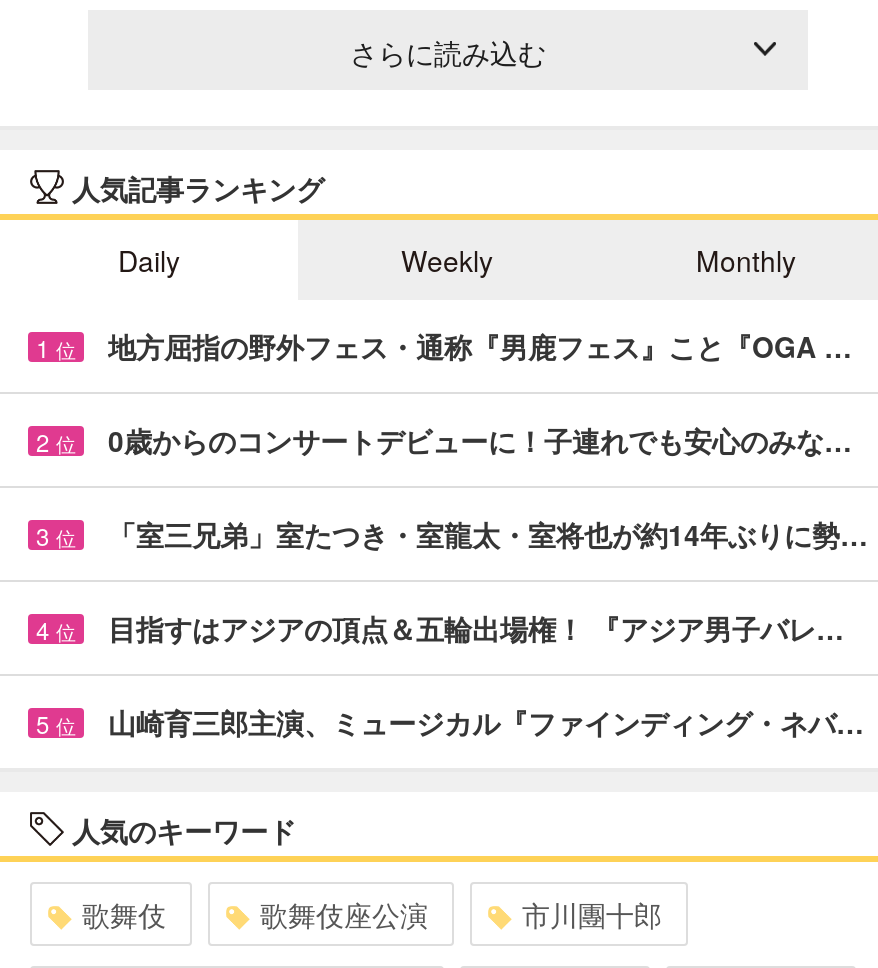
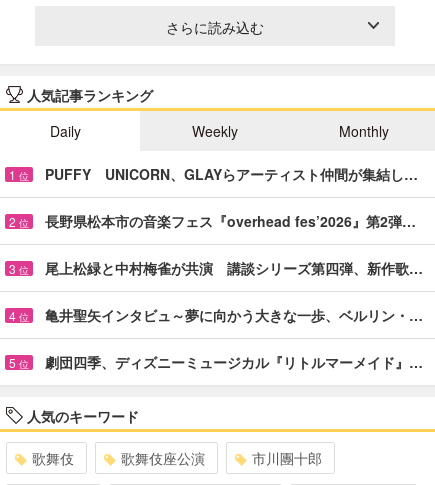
[108,326,852,366] 地方屈指の野外フェス・通称『男鹿フェス』こと『OGA … -> [45,164,418,184] PUFFY UNICORN、GLAYらアーティスト仲間が集結し…
[108,420,852,460] 0歳からのコンサートデビューに！子連れでも安心のみな… -> [45,211,416,231] 長野県松本市の音楽フェス『overhead fes’2026』第2弾…
[108,514,868,554] 「室三兄弟」室たつき・室龍太・室将也が約14年ぶりに勢… -> [45,258,423,278] 尾上松緑と中村梅雀が共演 講談シリーズ第四弾、新作歌…
[108,608,844,648] 目指すはアジアの頂点＆五輪出場権！ 『アジア男子バレ… -> [45,305,423,325] 亀井聖矢インタビュ～夢に向かう大きな一歩、ベルリン・…
[108,702,864,742] 山崎育三郎主演、ミュージカル『ファインディング・ネバ… -> [45,352,423,372] 劇団四季、ディズニーミュージカル『リトルマーメイド』…

